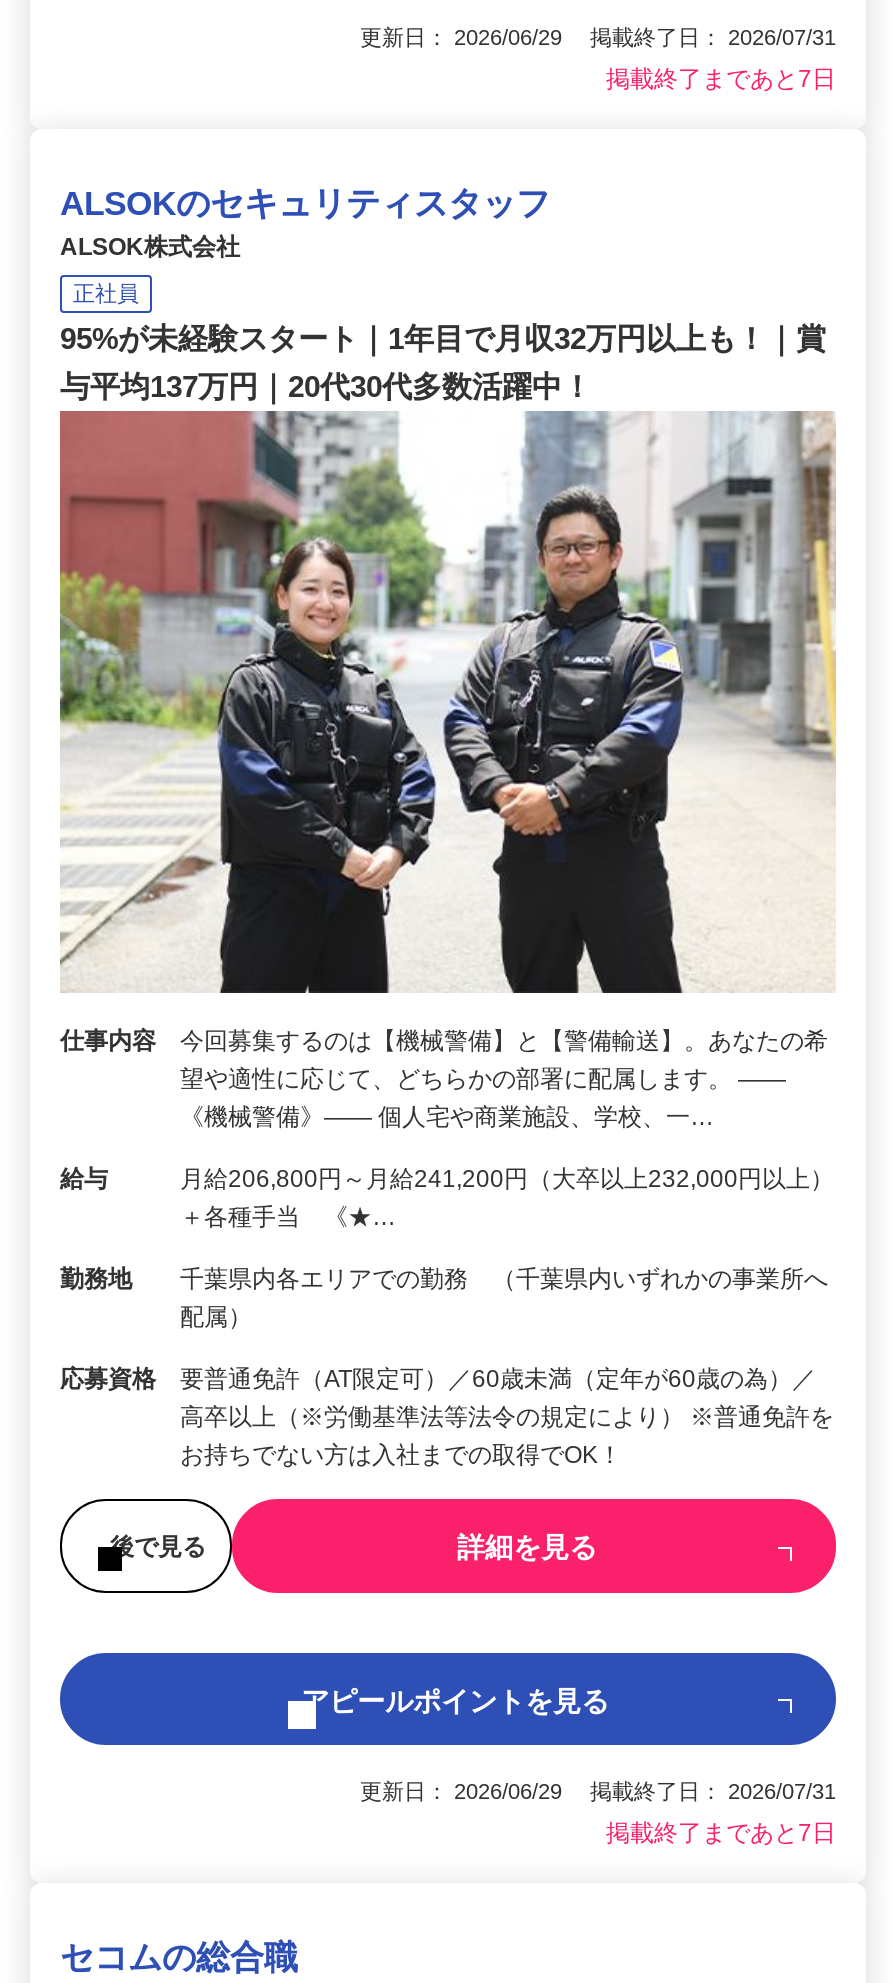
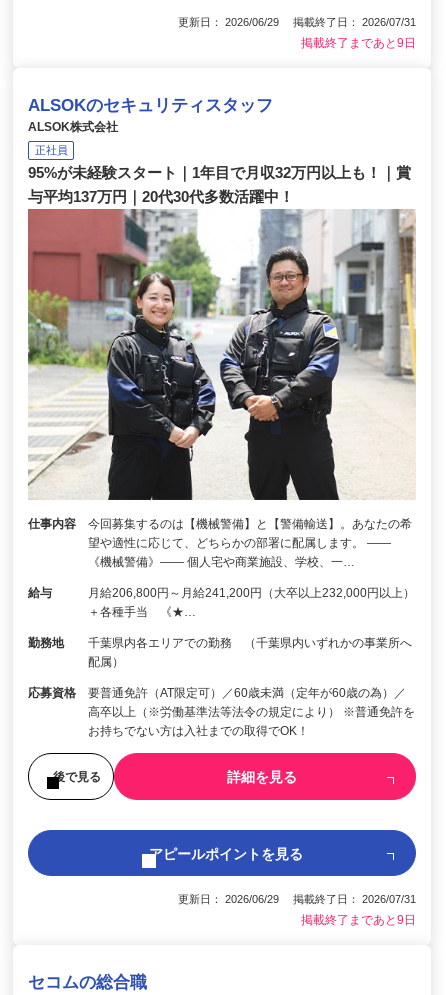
[606,66,836,94] 掲載終了まであと7日 -> [301,36,416,50] 掲載終了まであと9日
[606,1819,836,1847] 掲載終了まであと7日 -> [301,913,416,927] 掲載終了まであと9日

